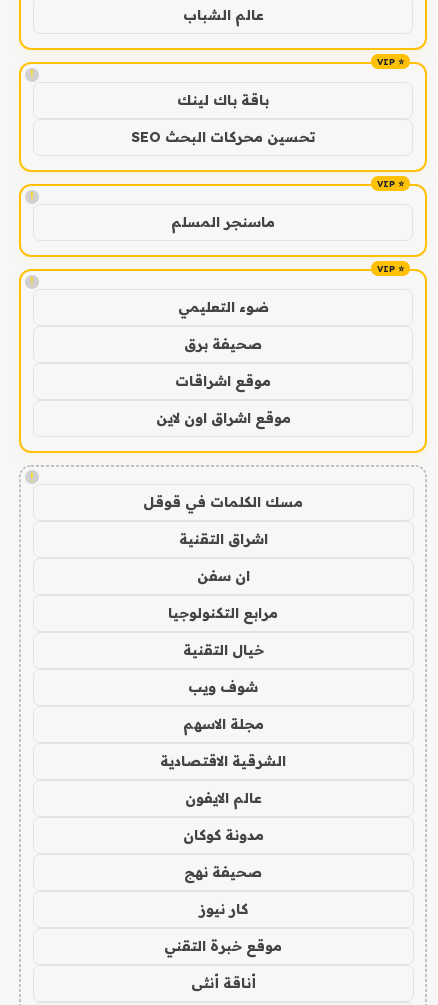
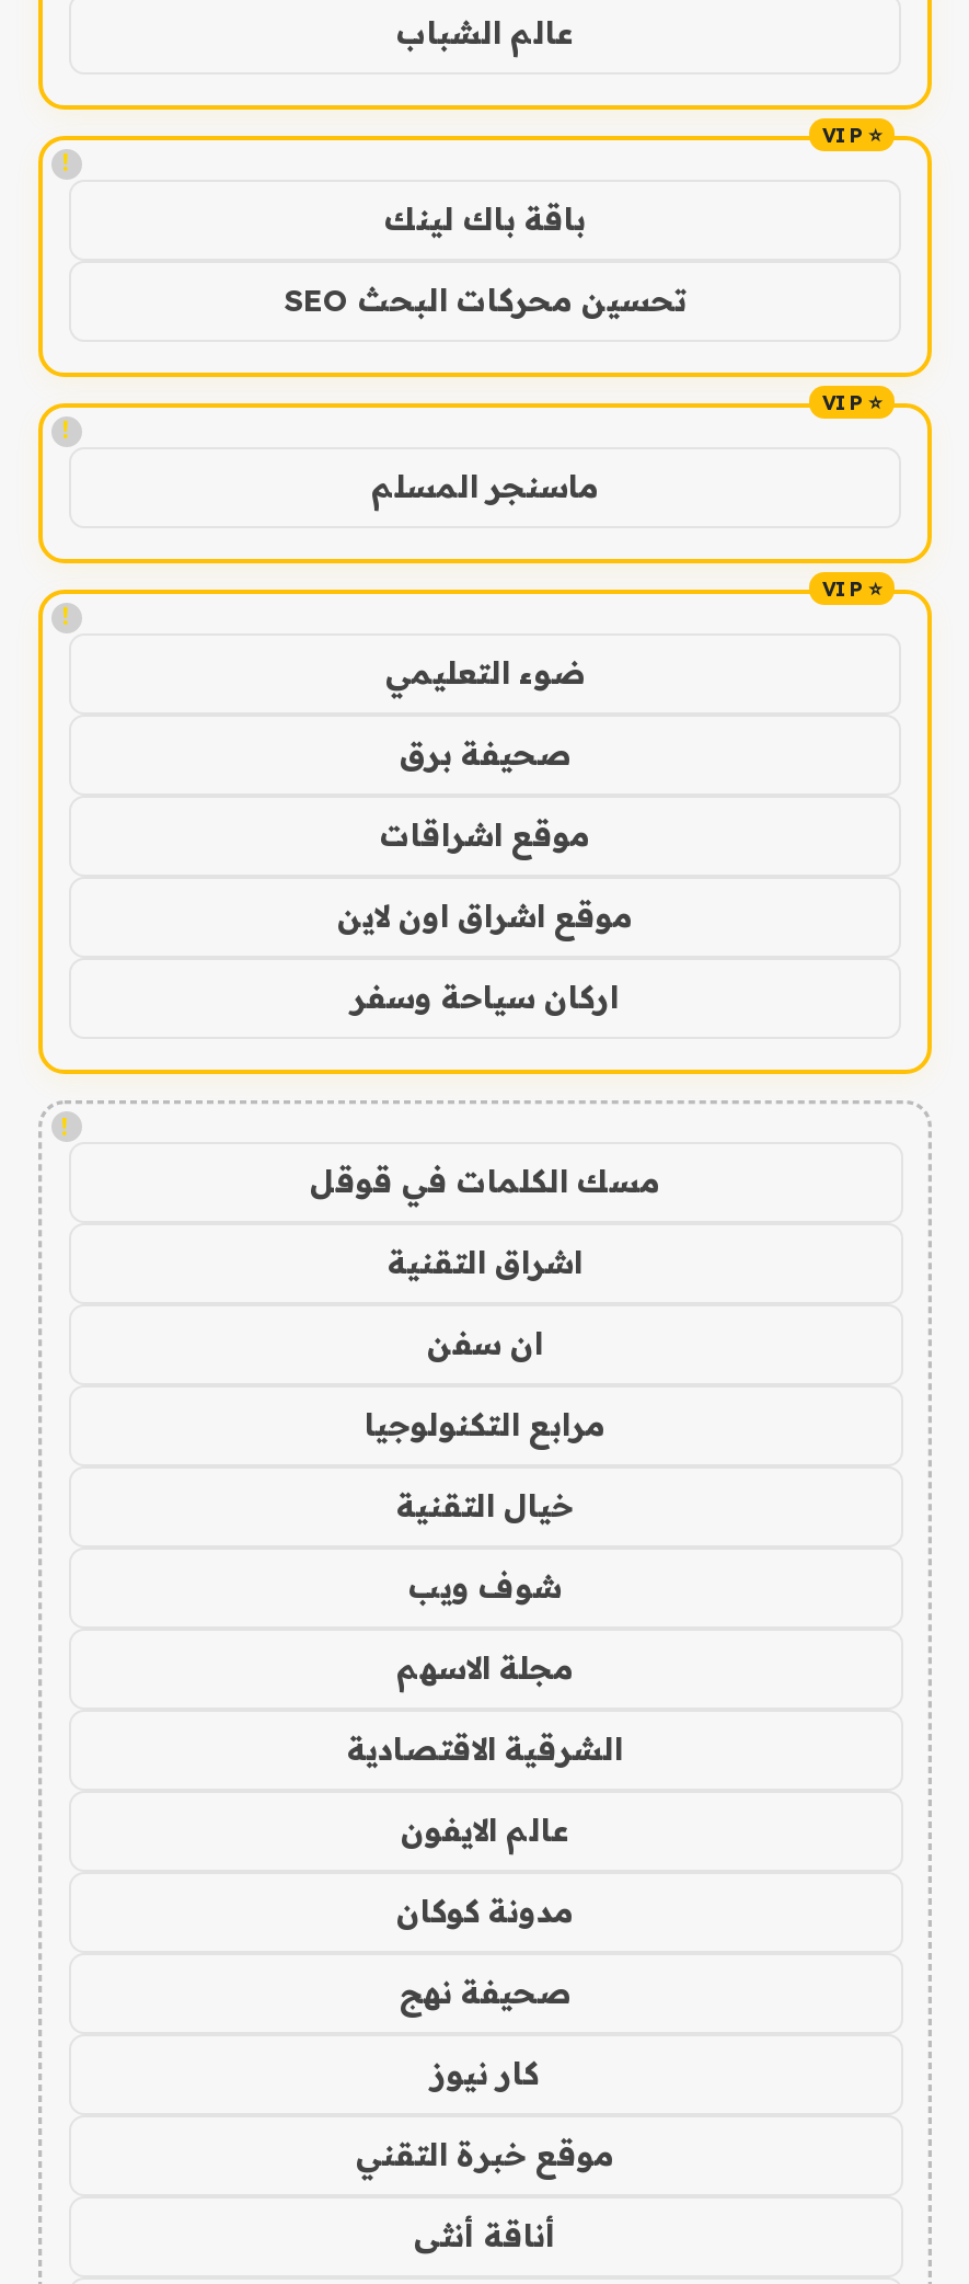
none -> [351,977,619,1017] اركان سياحة وسفر

